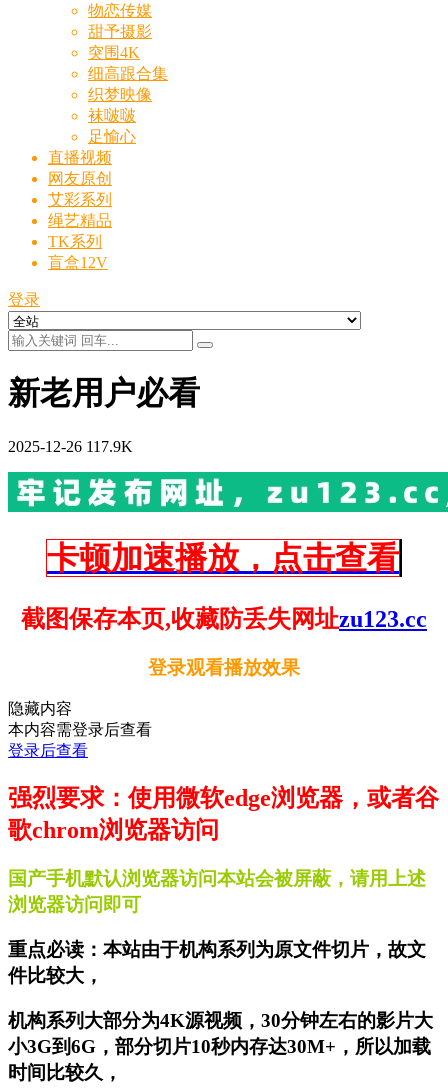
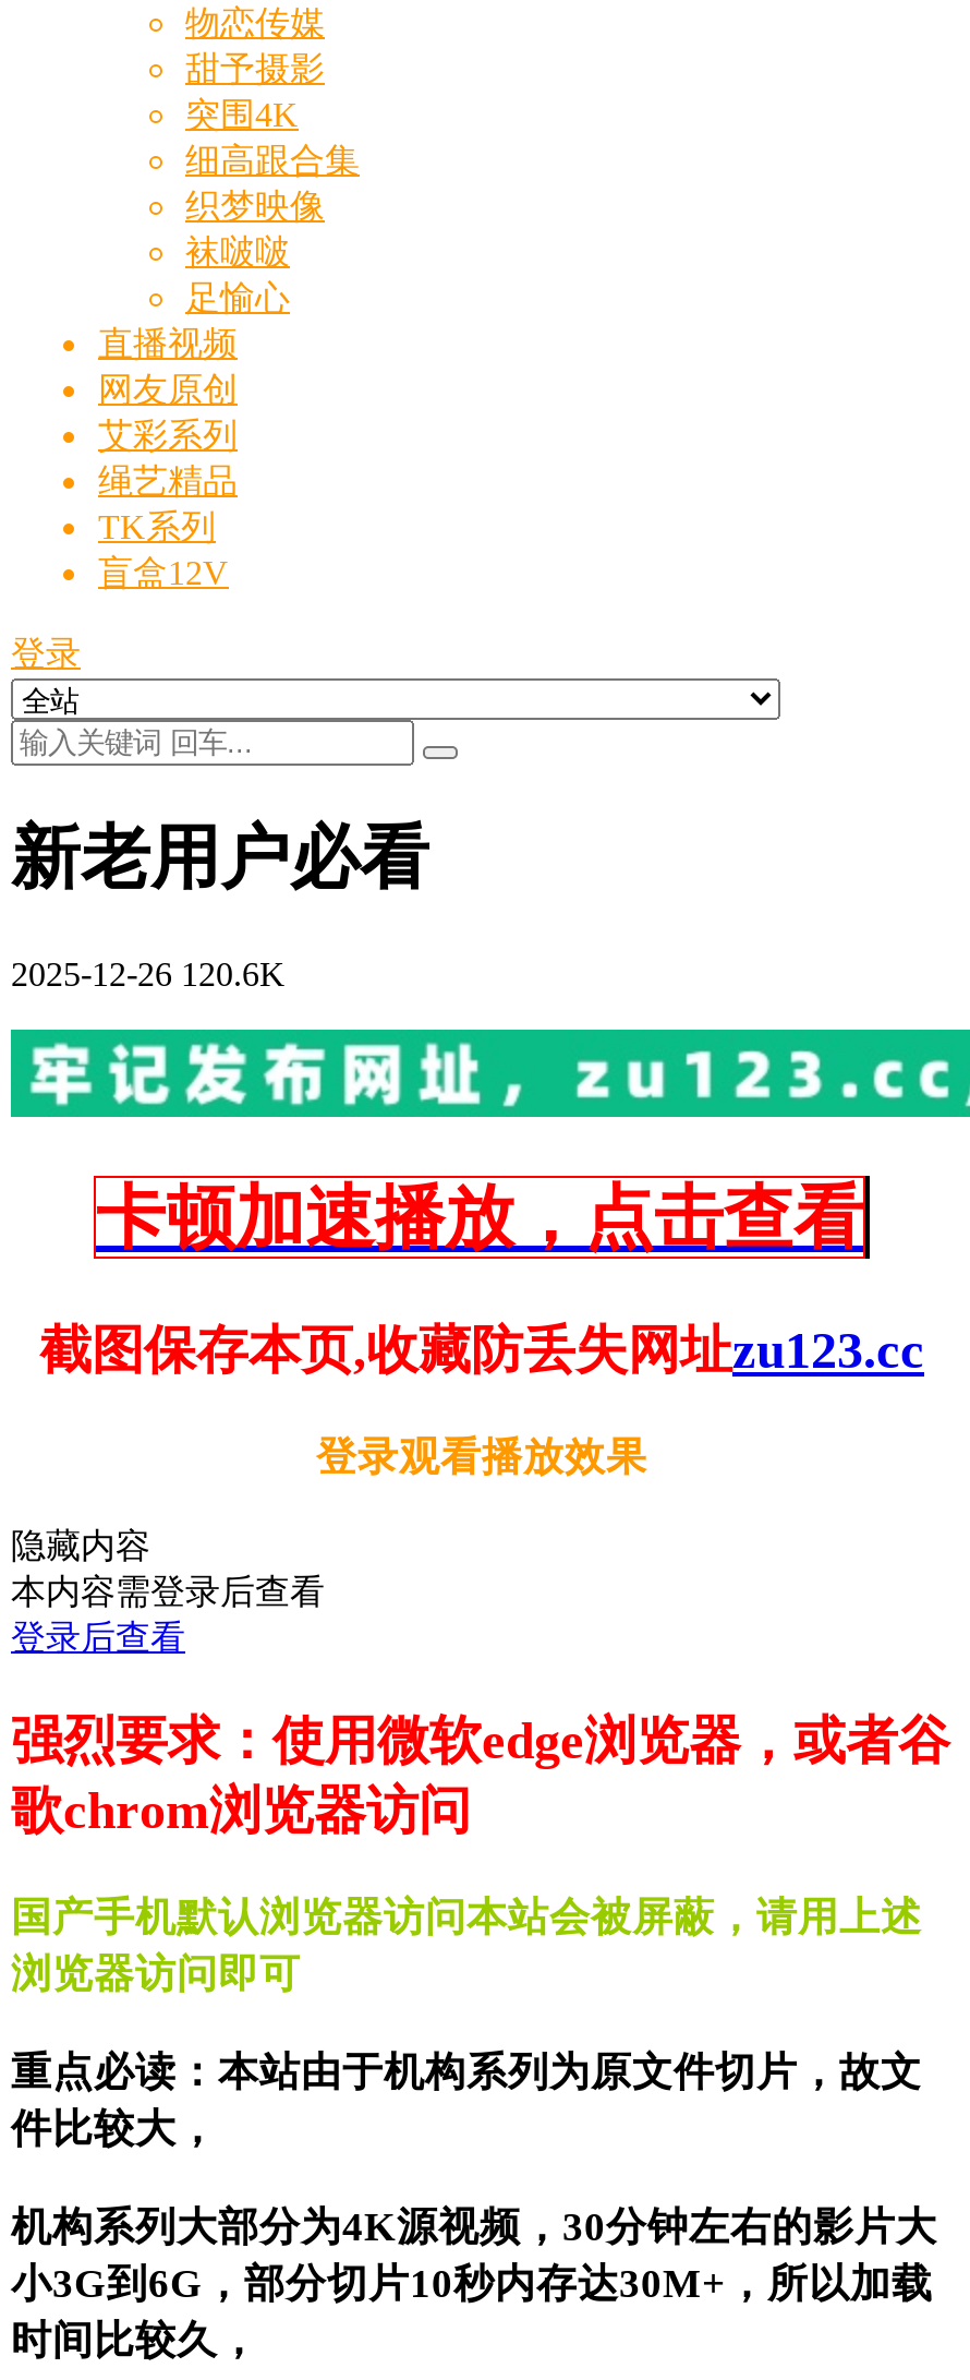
[8,438,133,455] 2025-12-26 117.9K -> [11,955,286,992] 2025-12-26 120.6K

